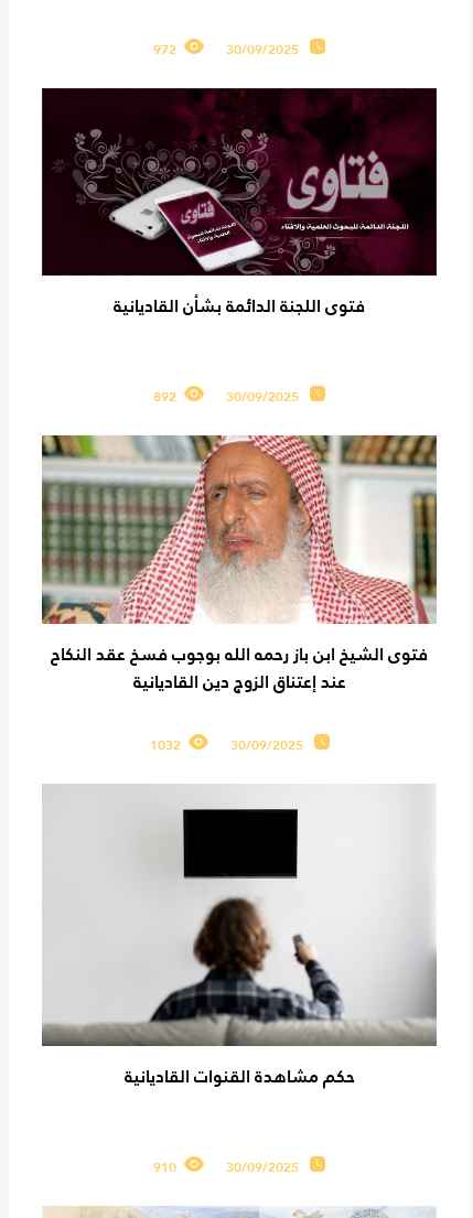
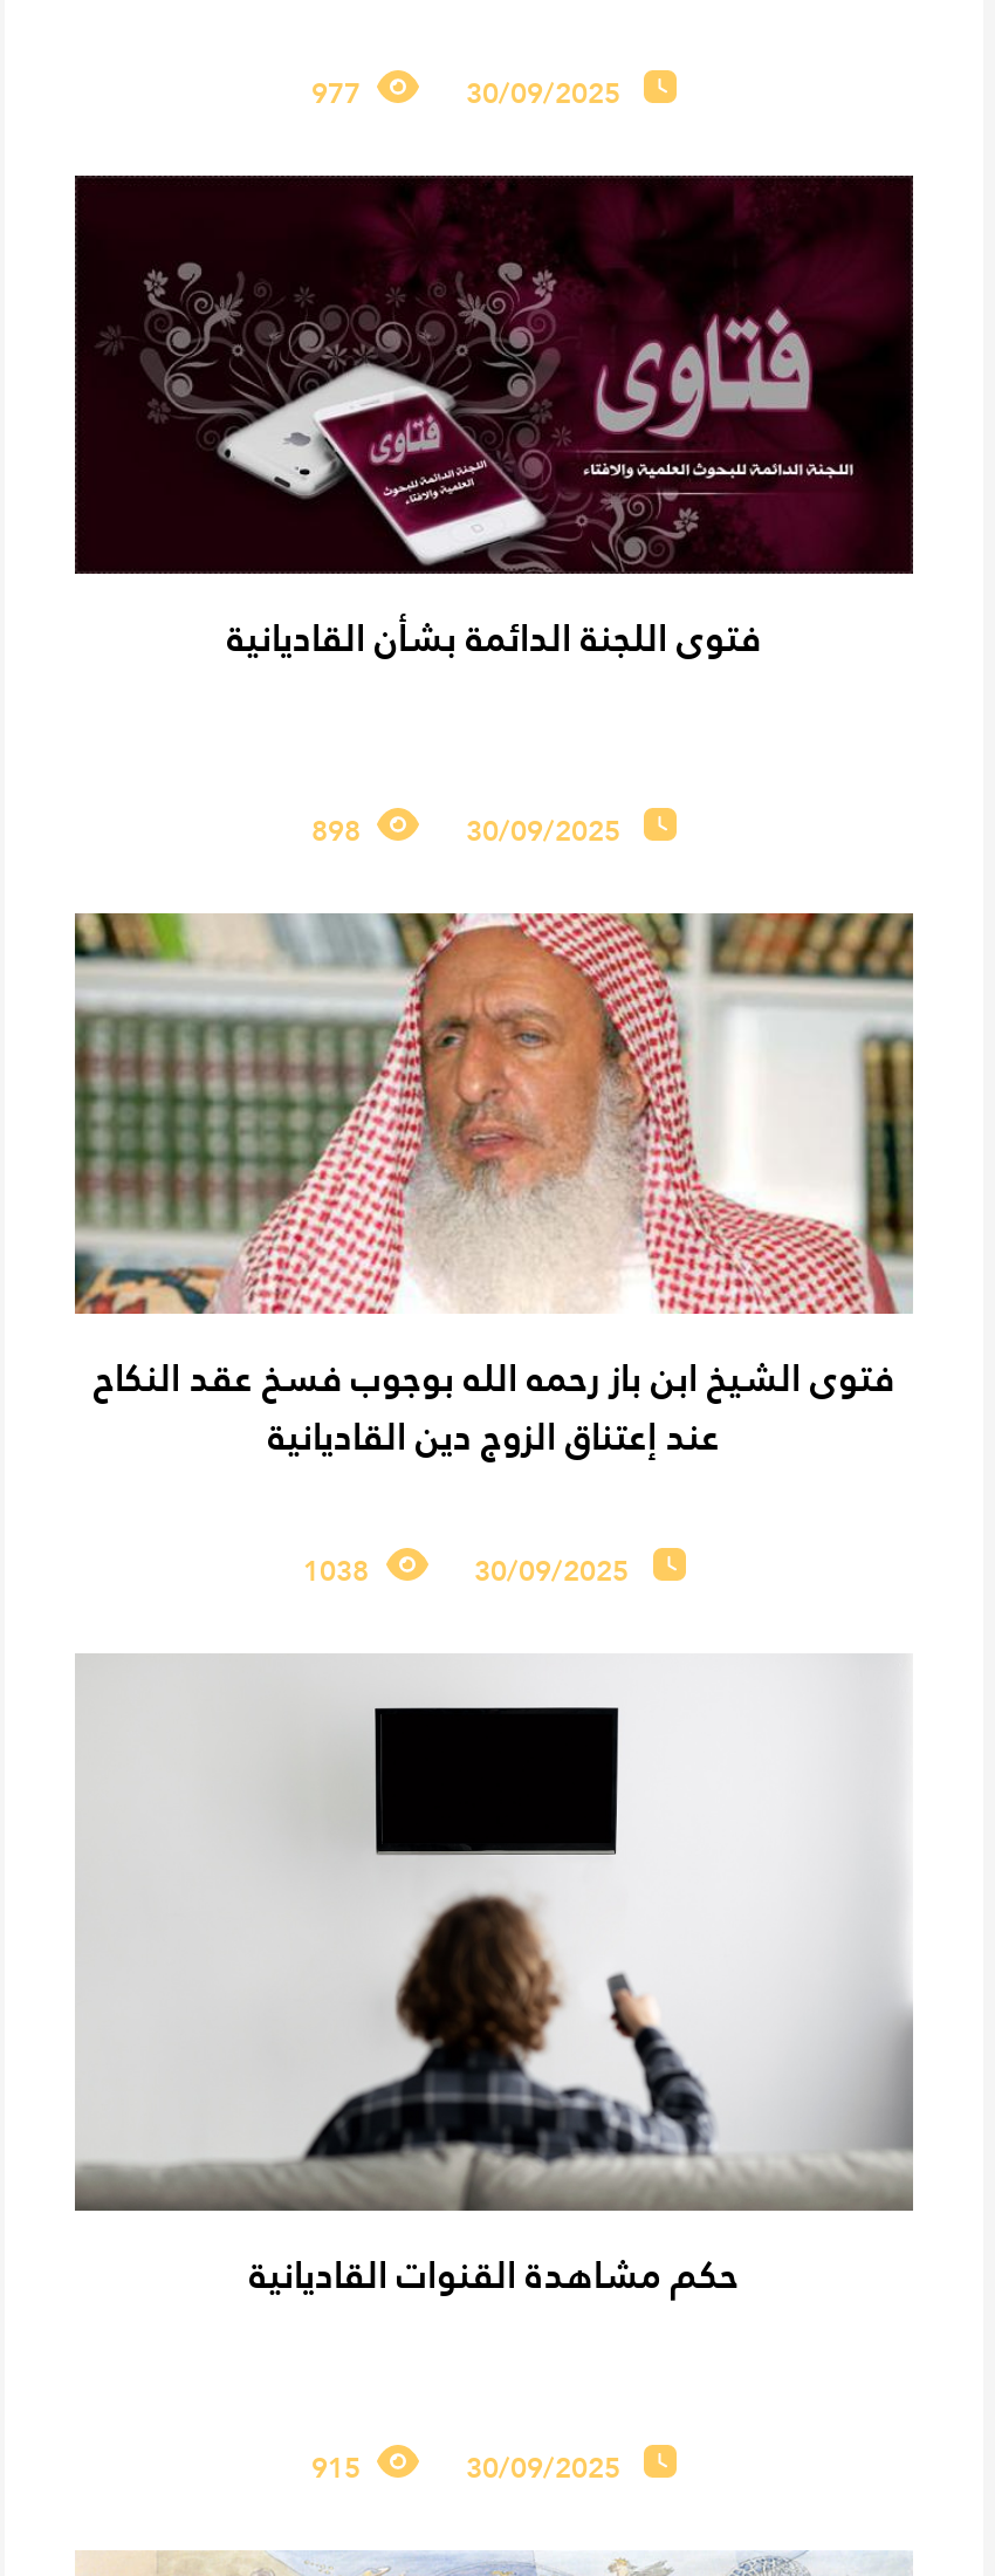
[153,37,176,61] 972 -> [311,67,361,118] 977
[153,385,176,409] 892 -> [311,806,361,857] 898
[149,732,180,757] 1032 -> [303,1544,369,1596] 1038
[153,1155,176,1179] 910 -> [311,2442,361,2494] 915

